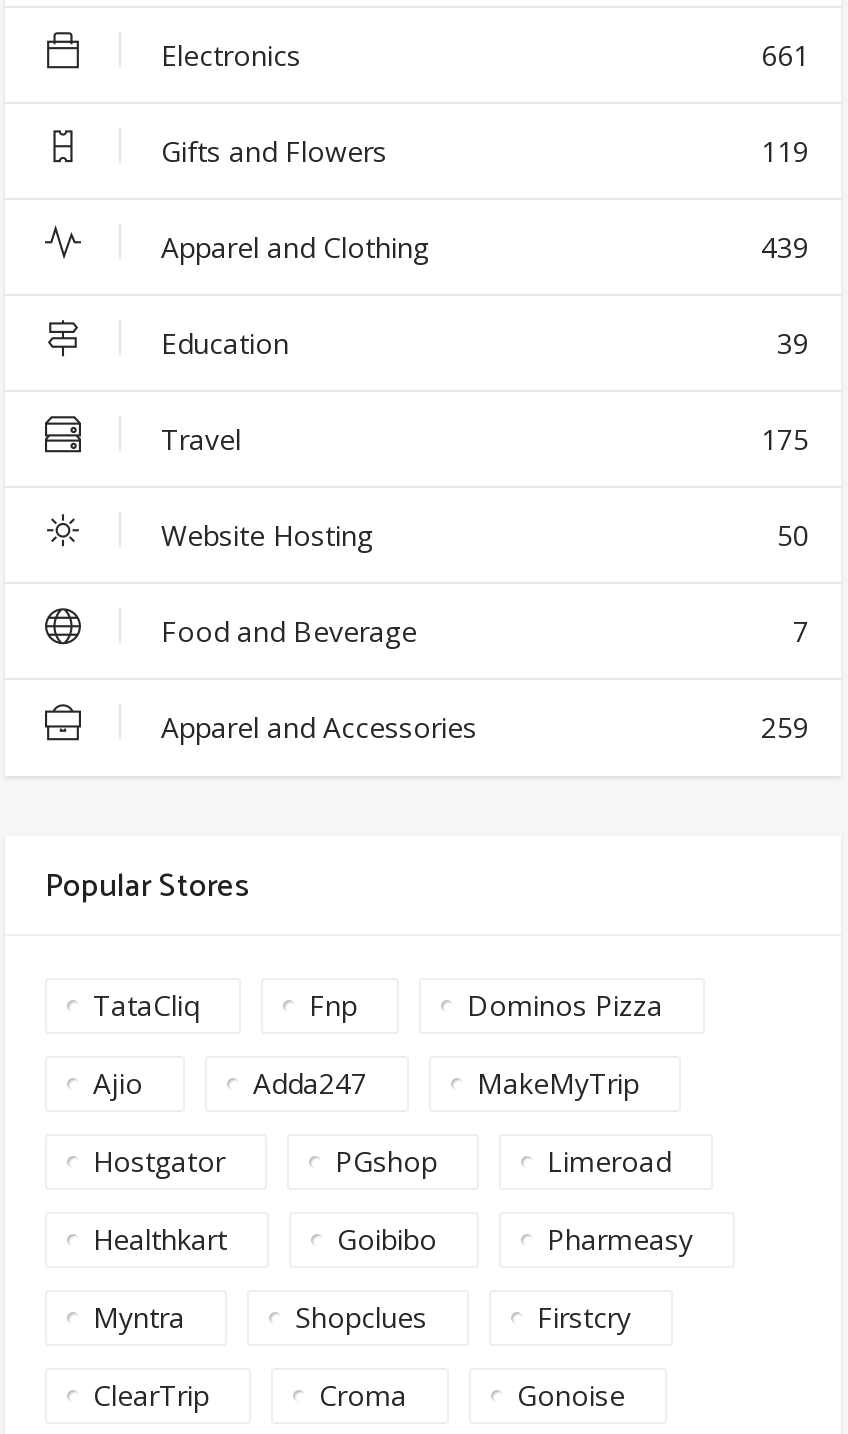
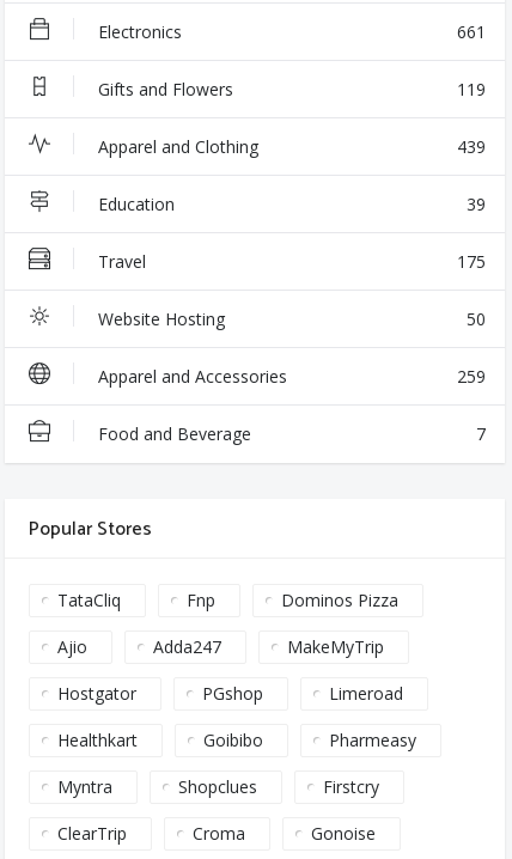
moved [161,612,809,650] -> [98,423,486,445]: Food and Beverage | 7
moved [161,708,809,746] -> [98,365,486,388]: Apparel and Accessories | 259

